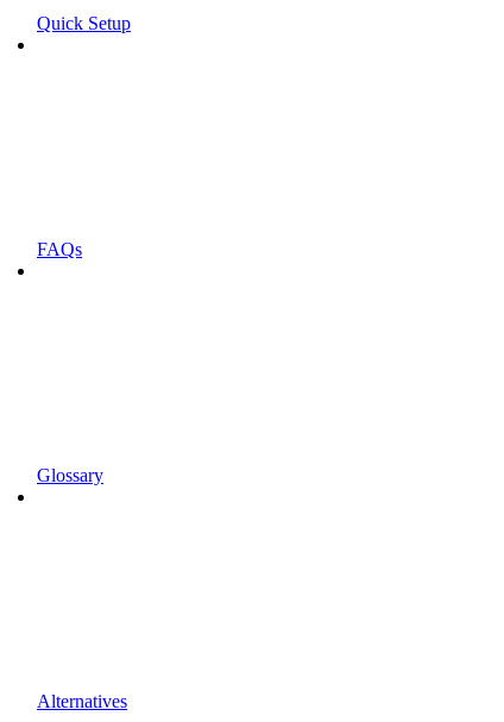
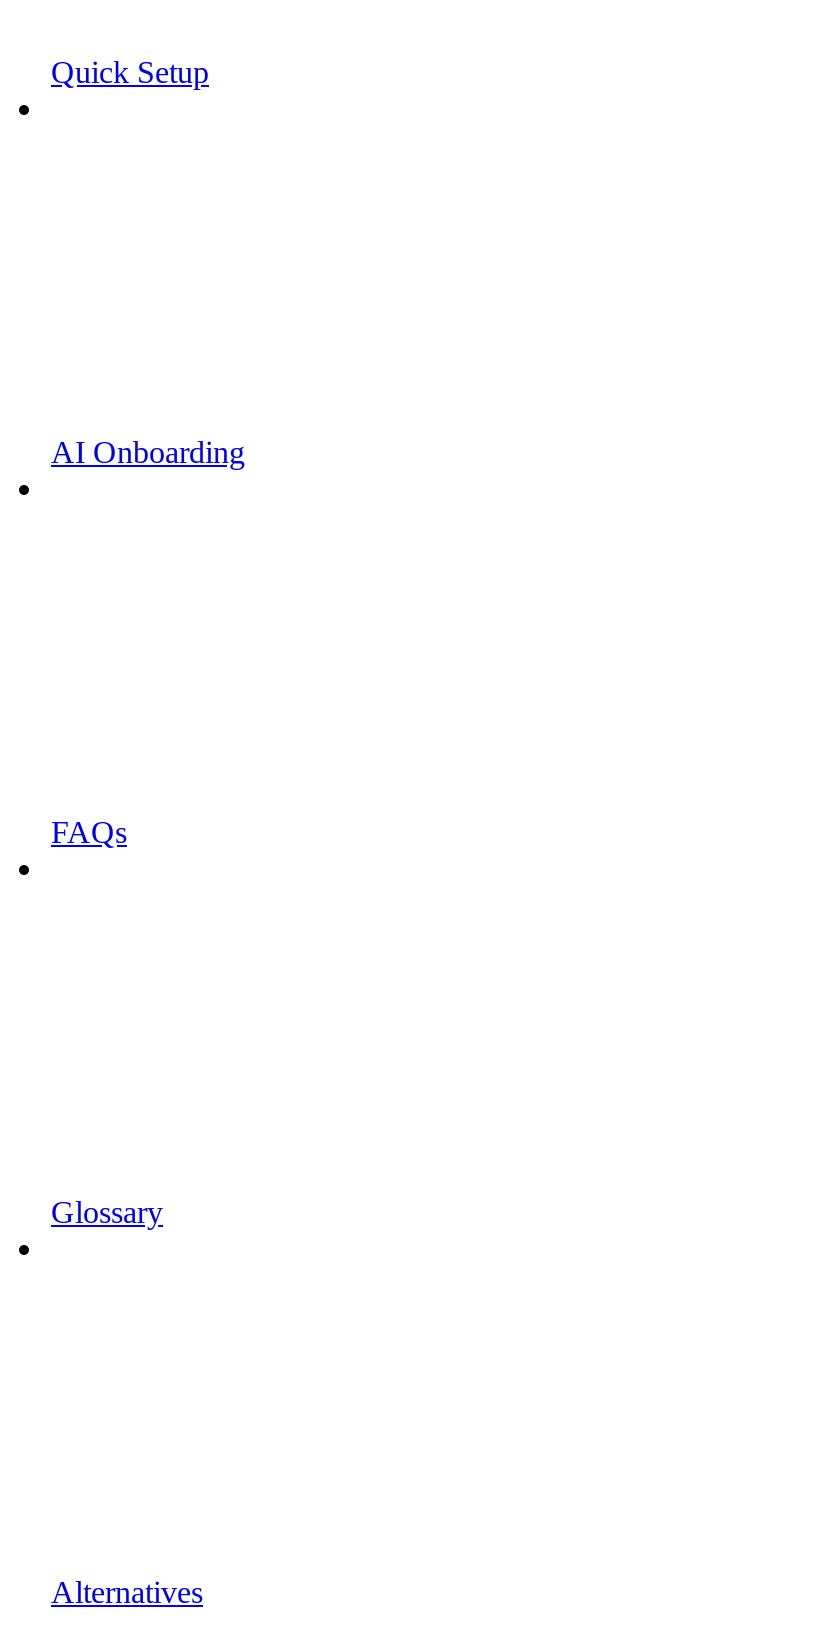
none -> [51,435,245,469] AI Onboarding

